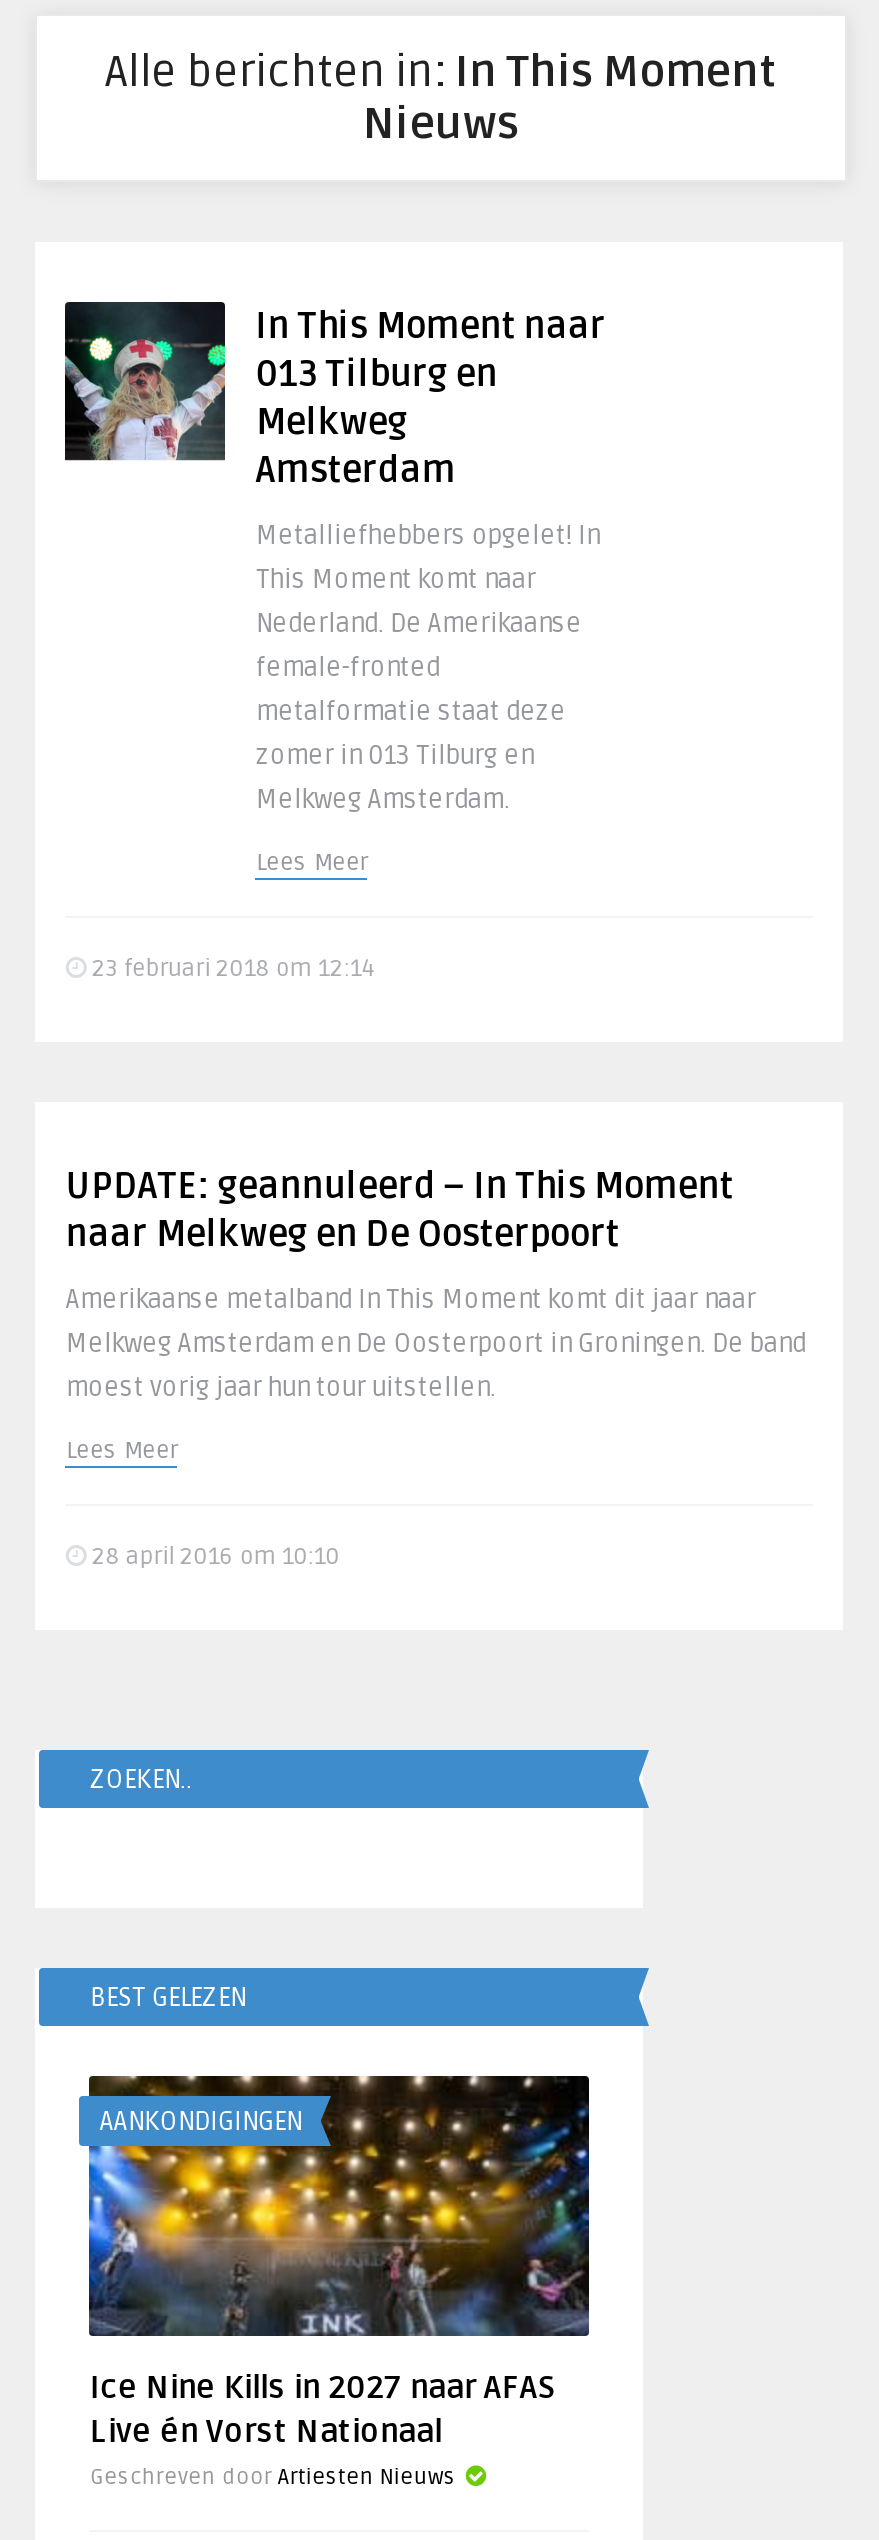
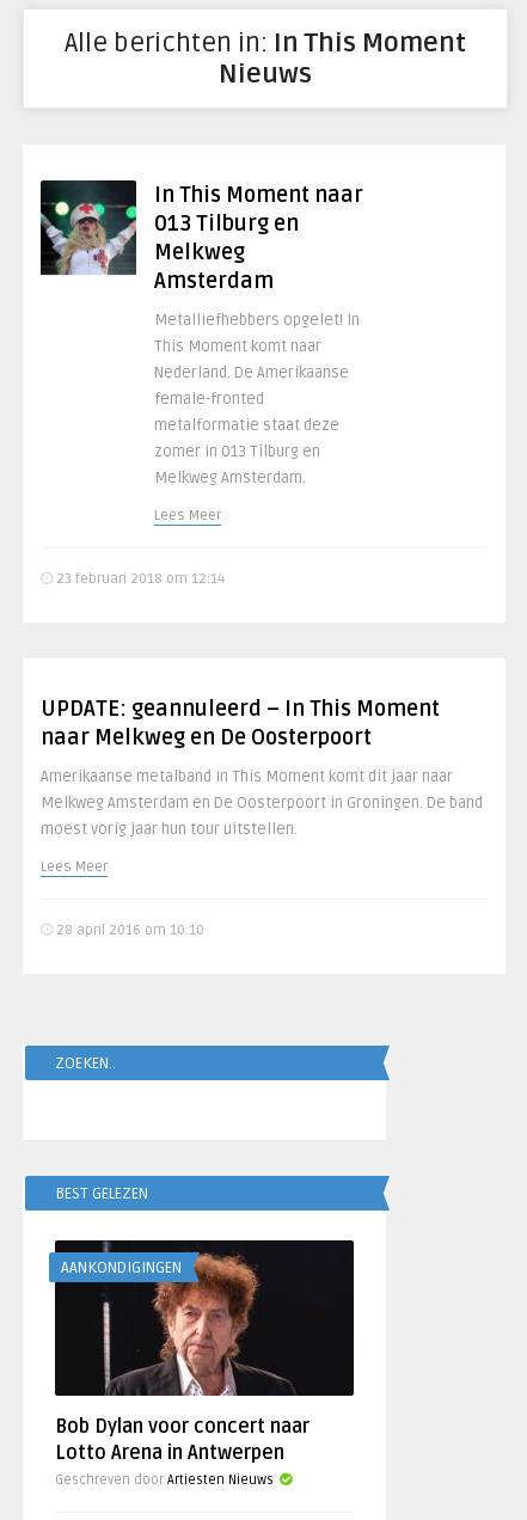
[87,2074,591,2452] [image] | Ice Nine Kills in 2027 naar AFAS | Live én Vorst Nationaal -> [54,1239,355,1465] [image] | Bob Dylan voor concert naar | Lotto Arena in Antwerpen

